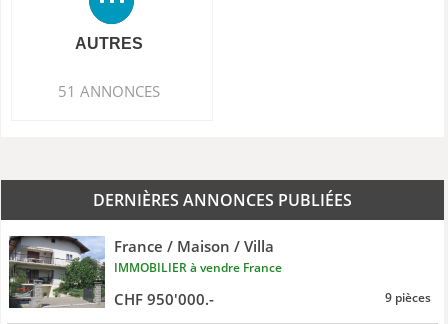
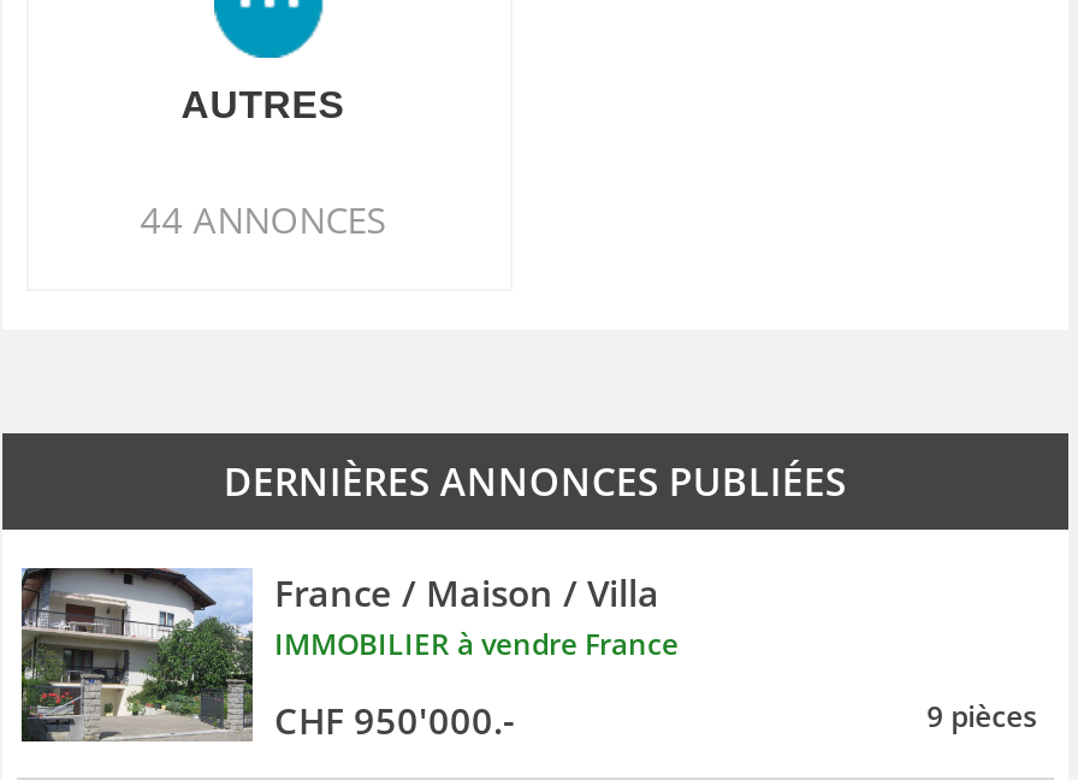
[58,81,160,101] 51 ANNONCES -> [140,195,386,243] 44 ANNONCES

